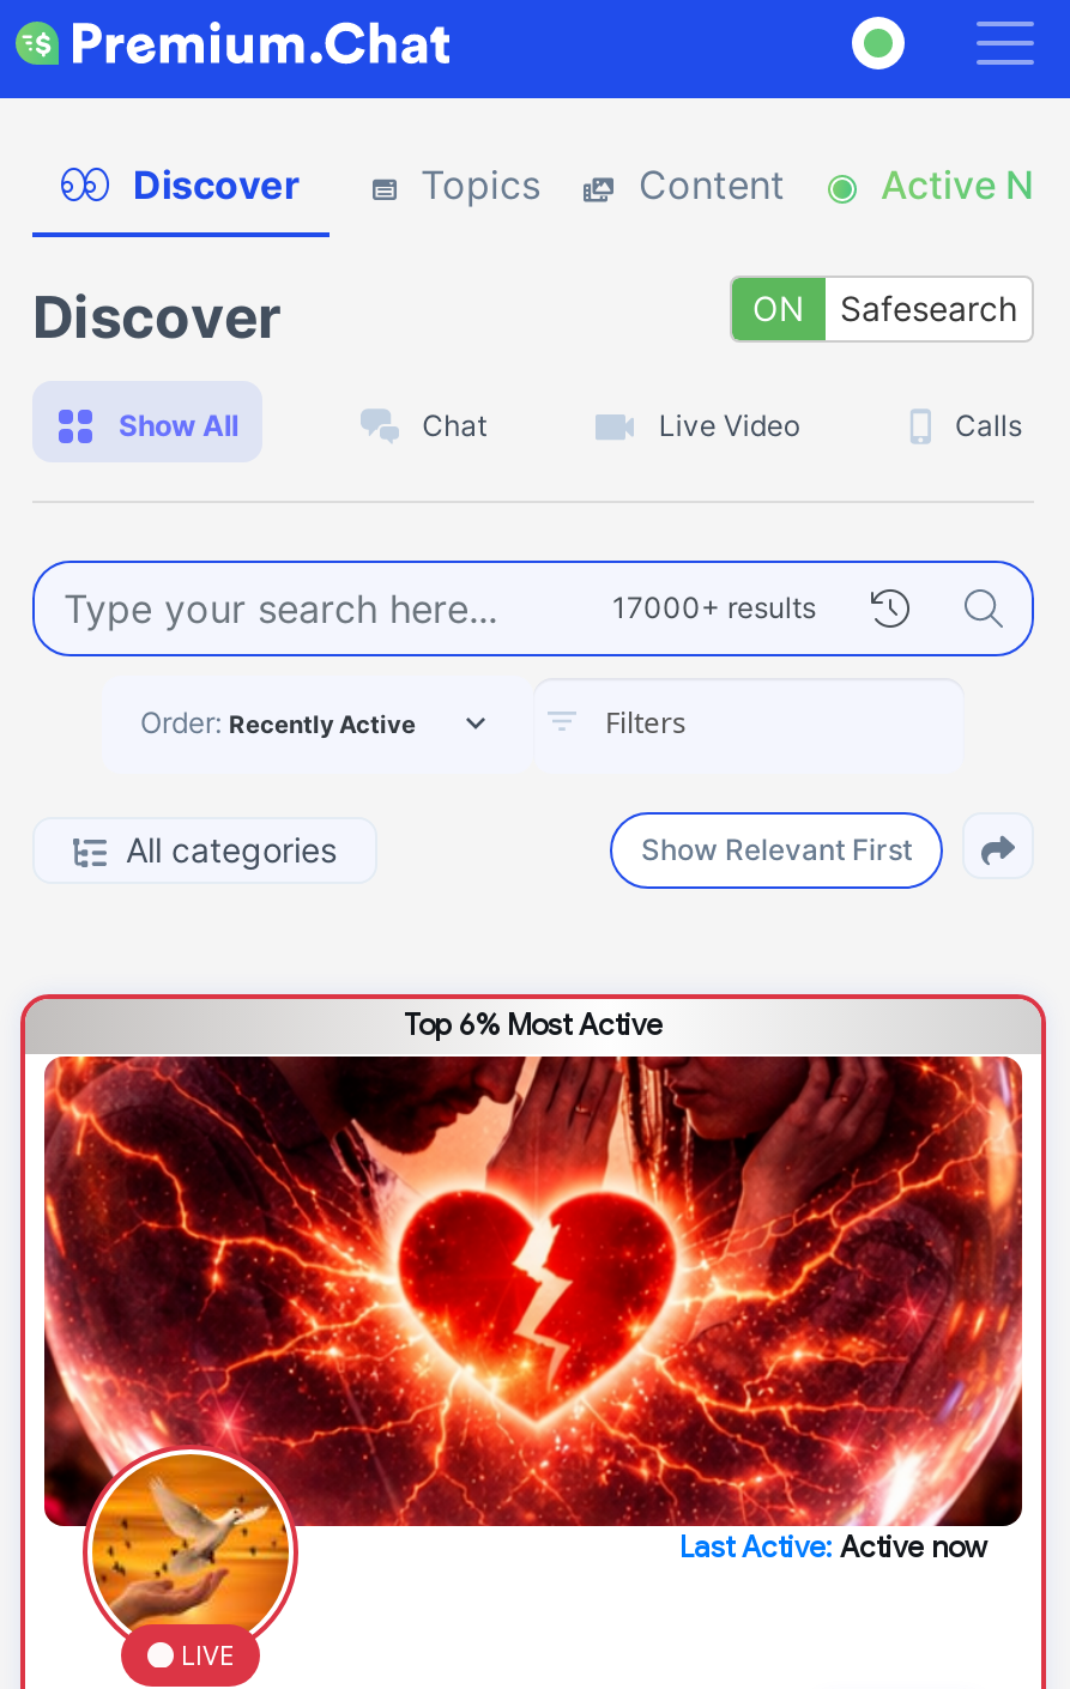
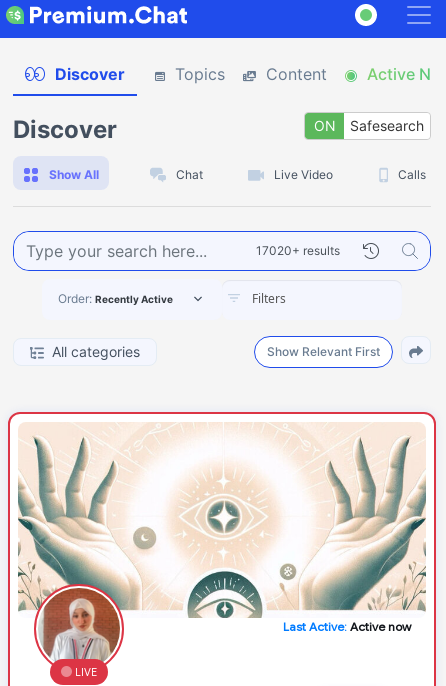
[612,589,816,625] 17000+ results -> [256,243,340,258] 17020+ results
[28,999,1041,1667] [image] -> [12,414,432,676] [image]
[404,1006,663,1042] Top 6% Most Active -> none

